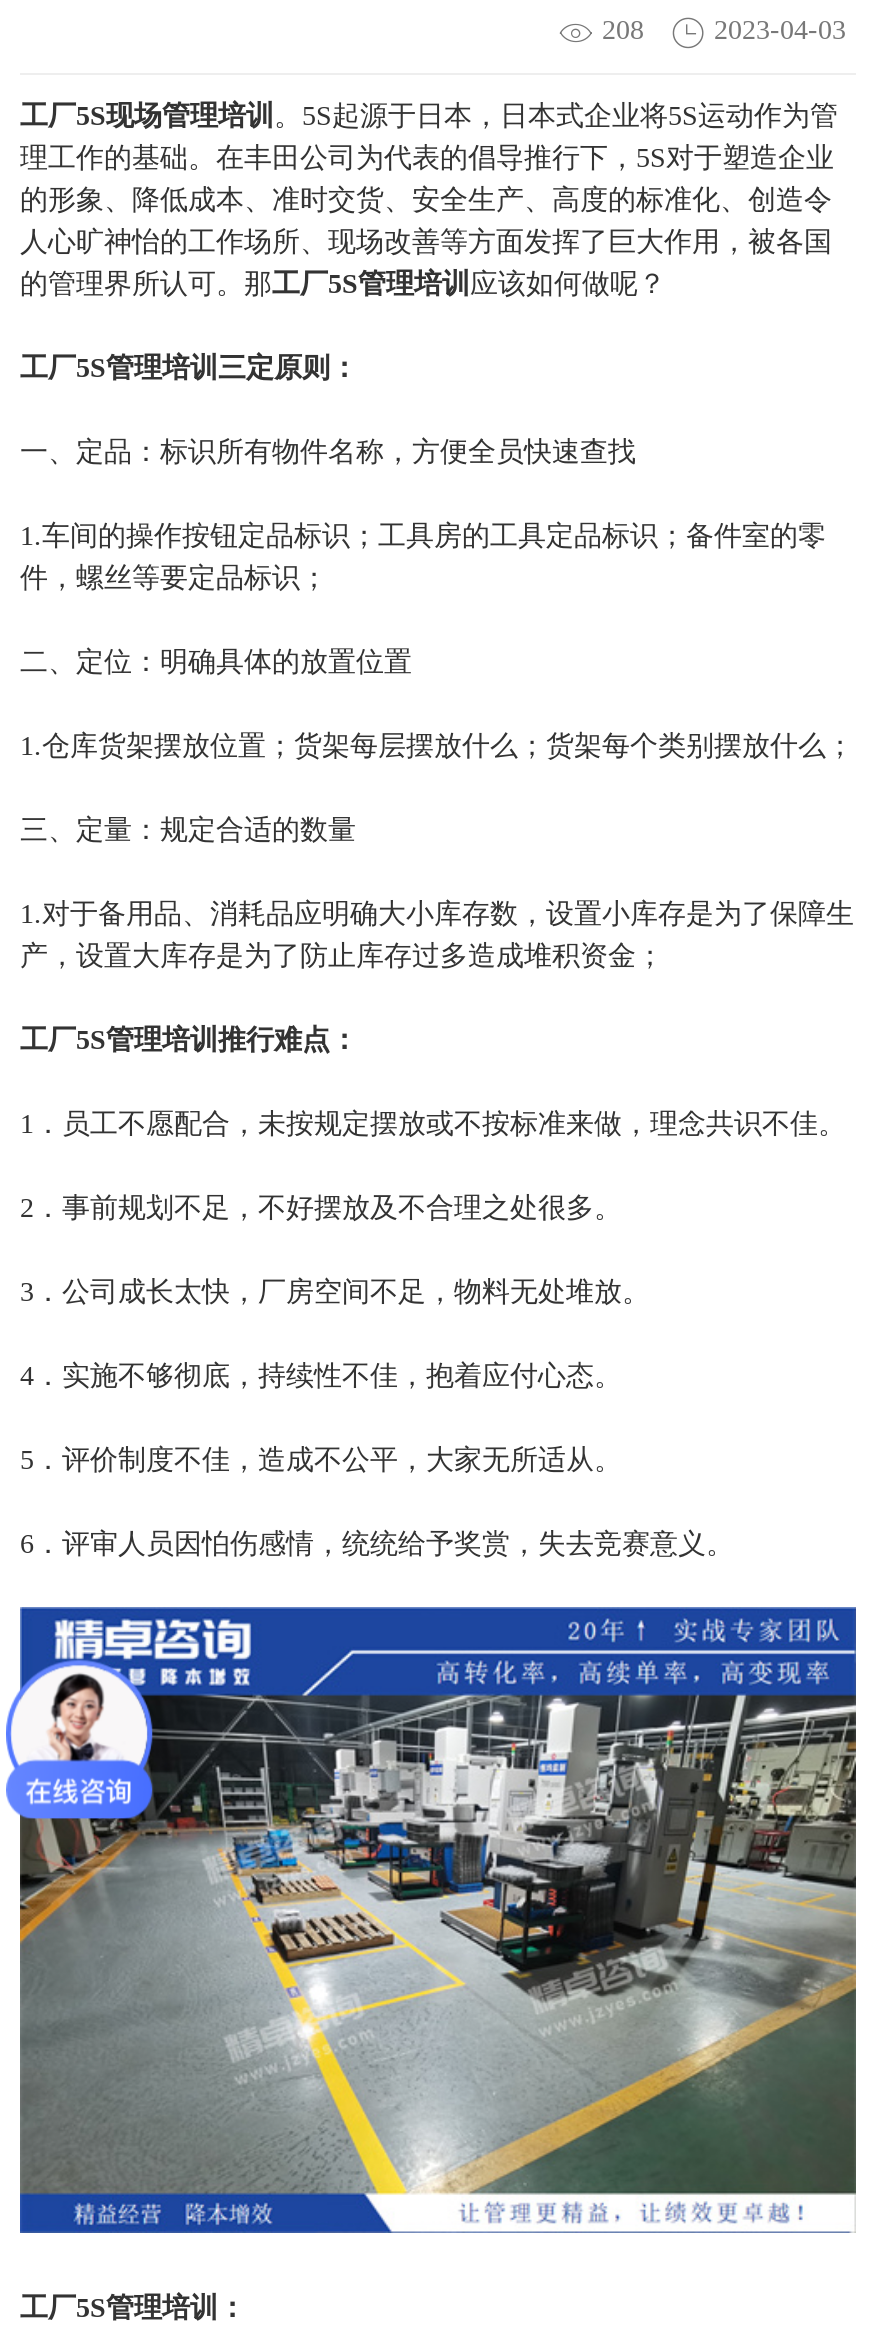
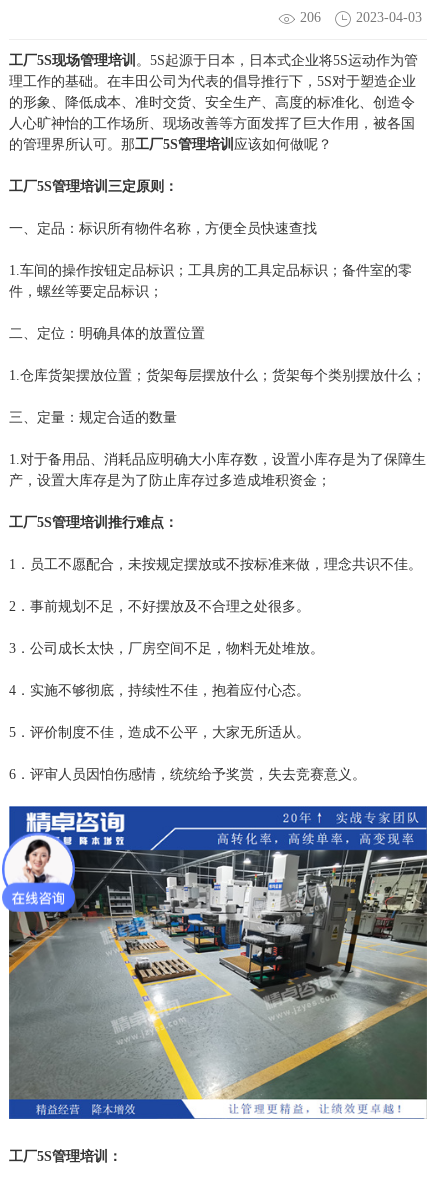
[602,14,644,44] 208 -> [300,10,321,25] 206

